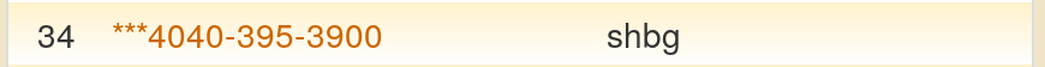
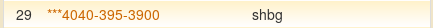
[37,10,383,57] 34 ***4040-395-3900 -> [16,4,160,24] 29 ***4040-395-3900

